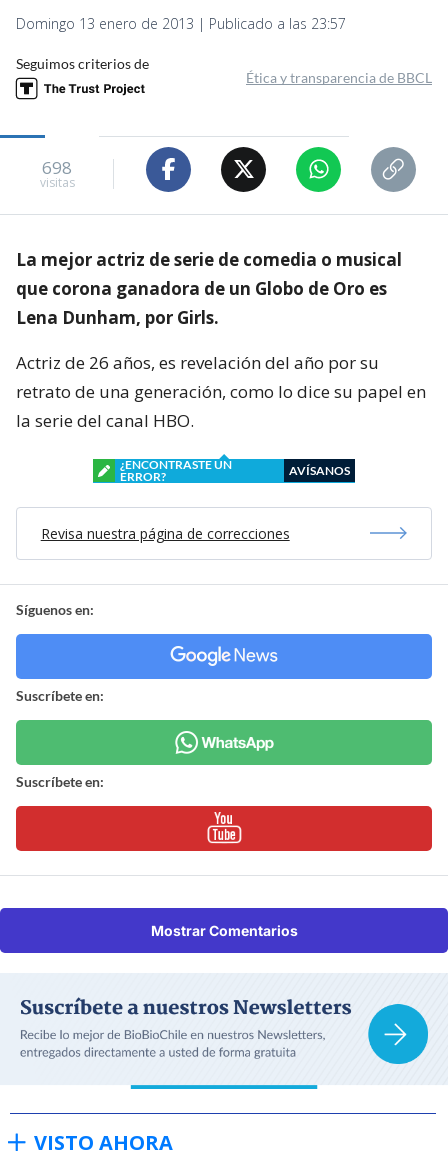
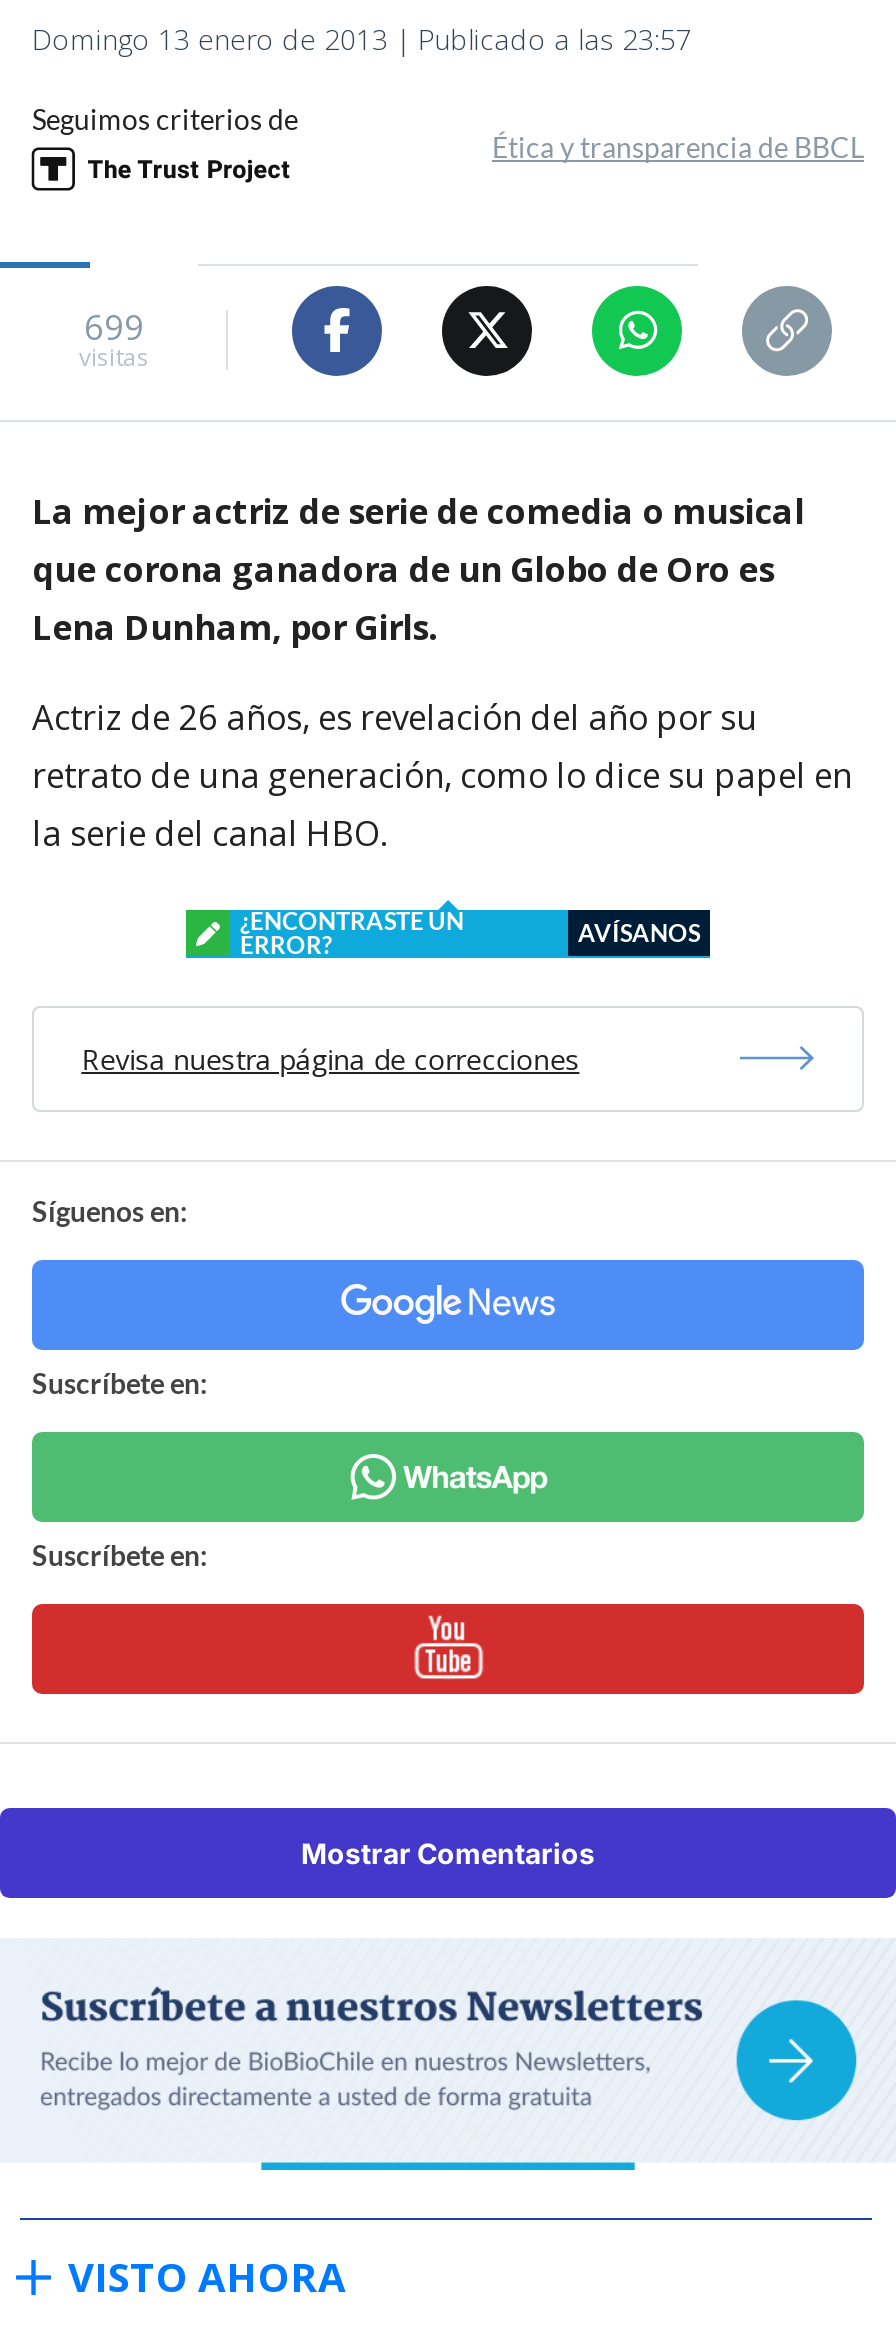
[42,156,72,179] 698 -> [84,305,144,351] 699

